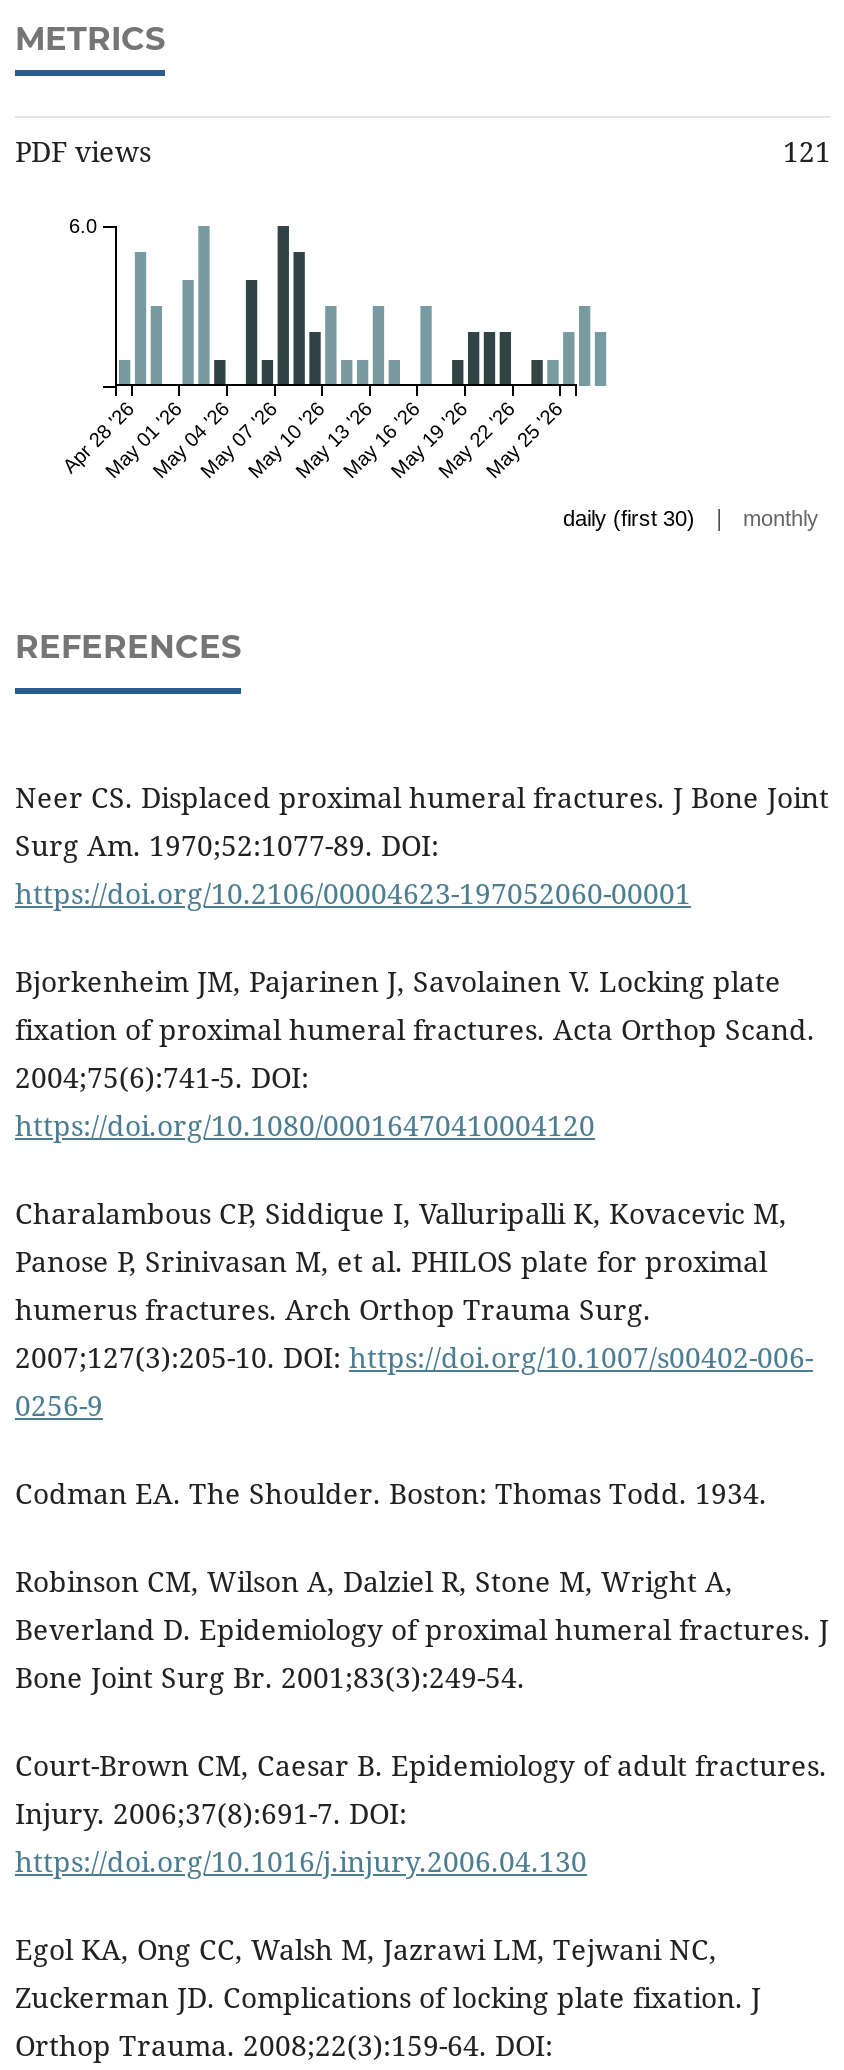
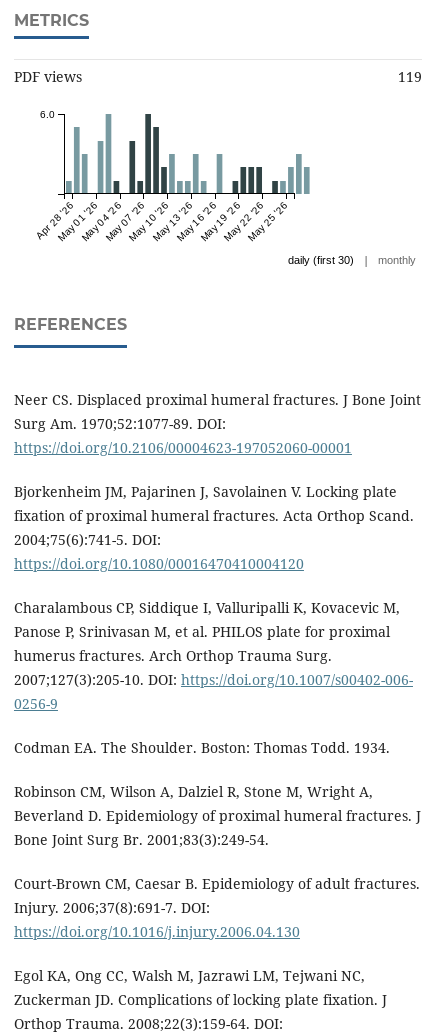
[783,132,831,170] 121 -> [398,67,422,86] 119

